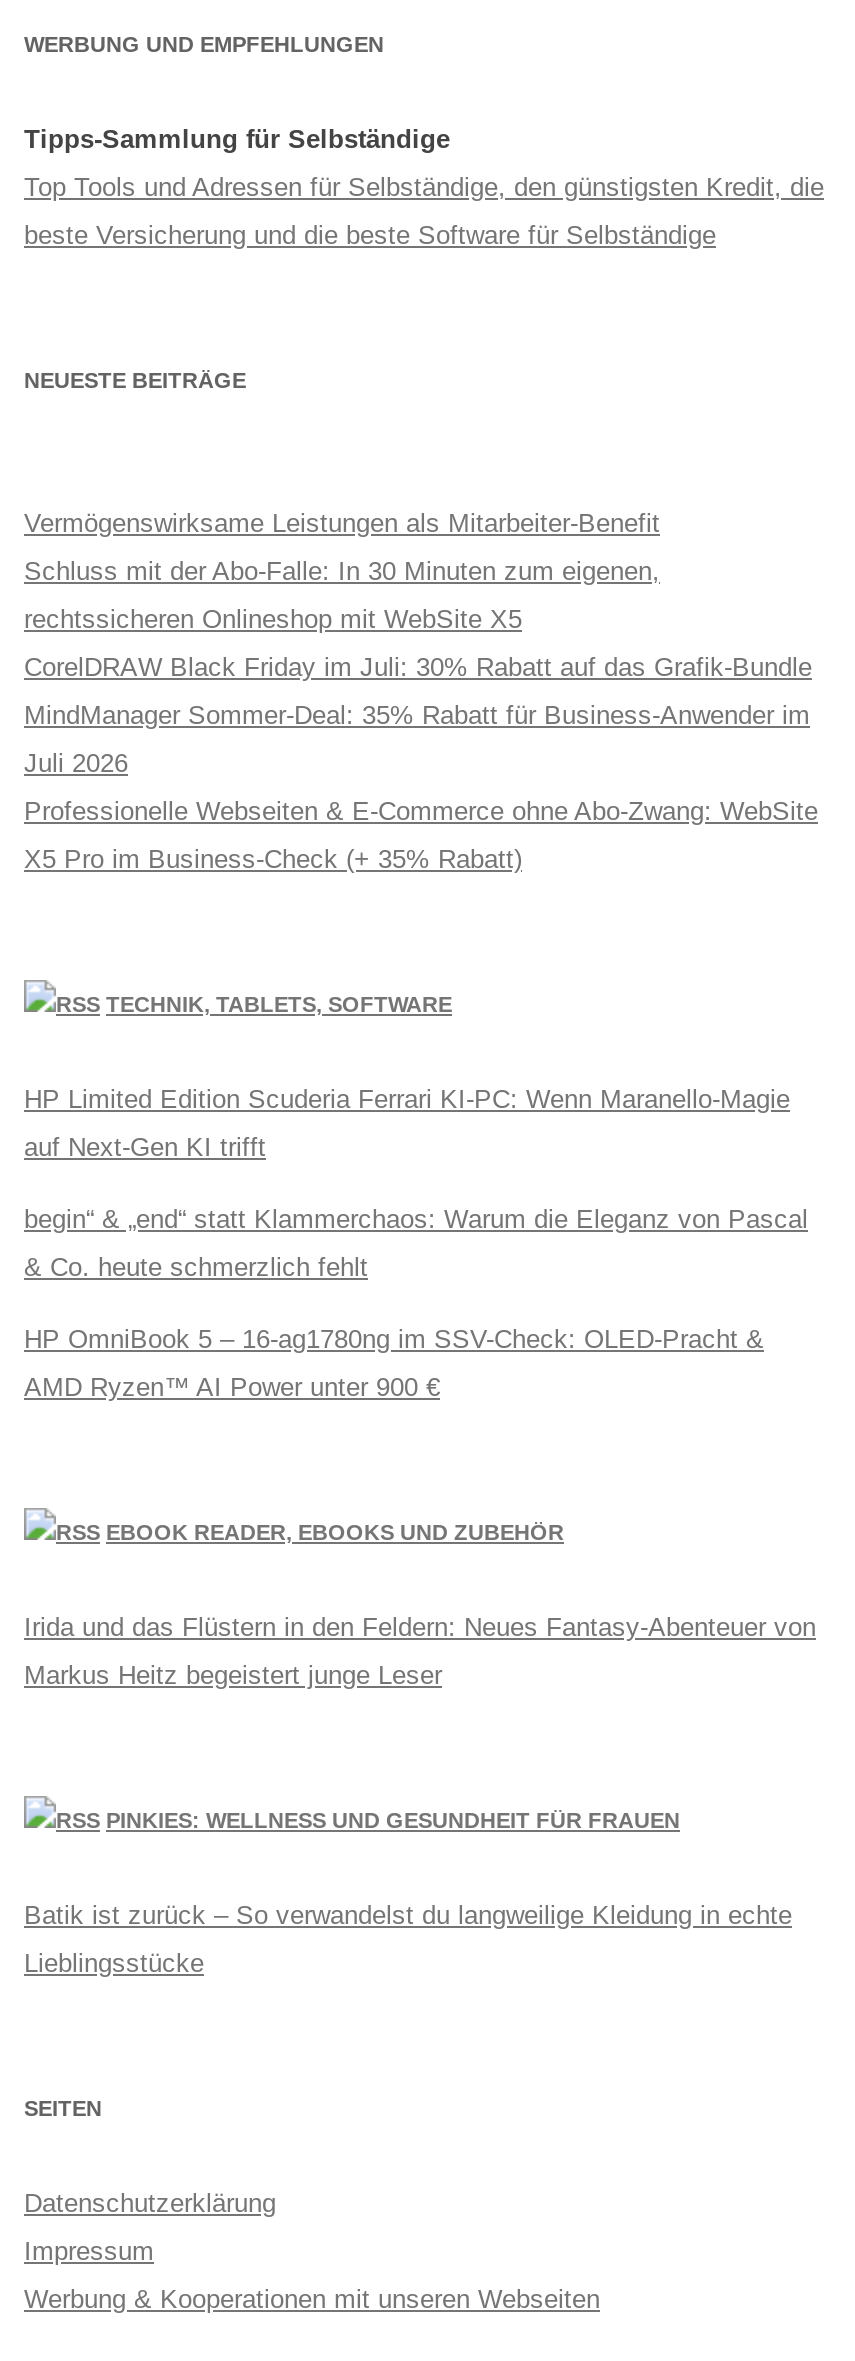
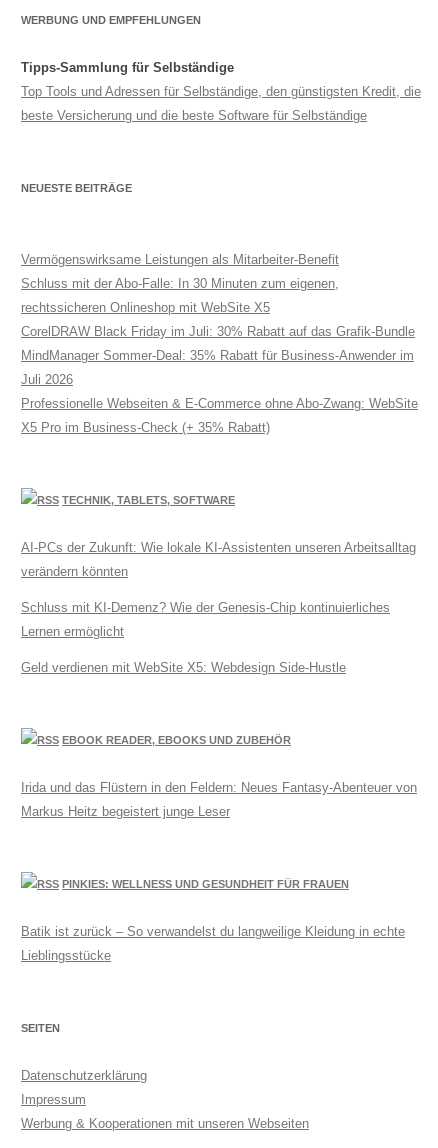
[24,1084,808,1402] HP Limited Edition Scuderia Ferrari KI-PC: Wenn Maranello-Magie | auf Next-Gen KI trifft | begin“ & „end“ statt Klammerchaos: Warum die Eleganz von Pascal | & Co. heute schmerzlich fehlt | HP OmniBook 5 – 16-ag1780ng im SSV-Check: OLED-Pracht & | AMD Ryzen™ AI Power unter 900 € -> [21,540,416,675] AI-PCs der Zukunft: Wie lokale KI-Assistenten unseren Arbeitsalltag | verändern könnten | Schluss mit KI-Demenz? Wie der Genesis-Chip kontinuierliches | Lernen ermöglicht | Geld verdienen mit WebSite X5: Webdesign Side-Hustle

